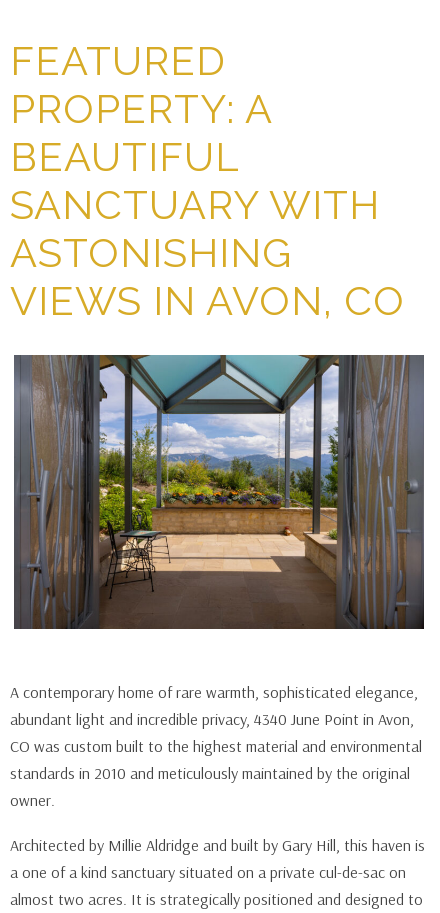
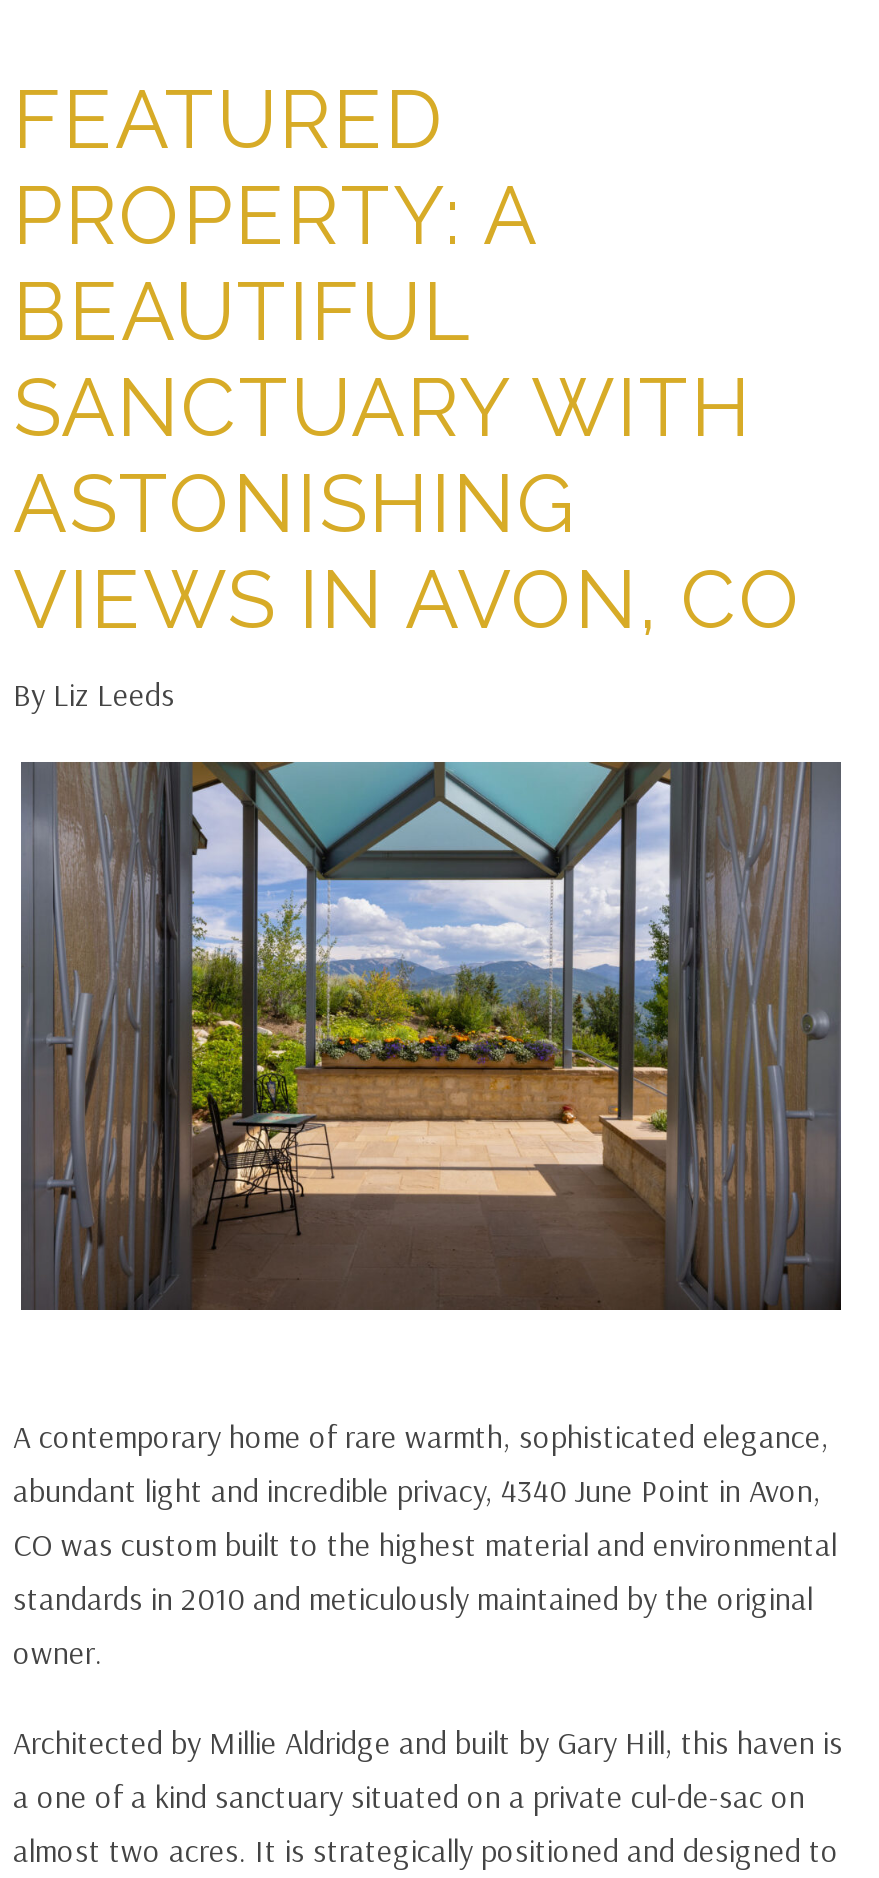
none -> [13,674,175,714] By Liz Leeds

